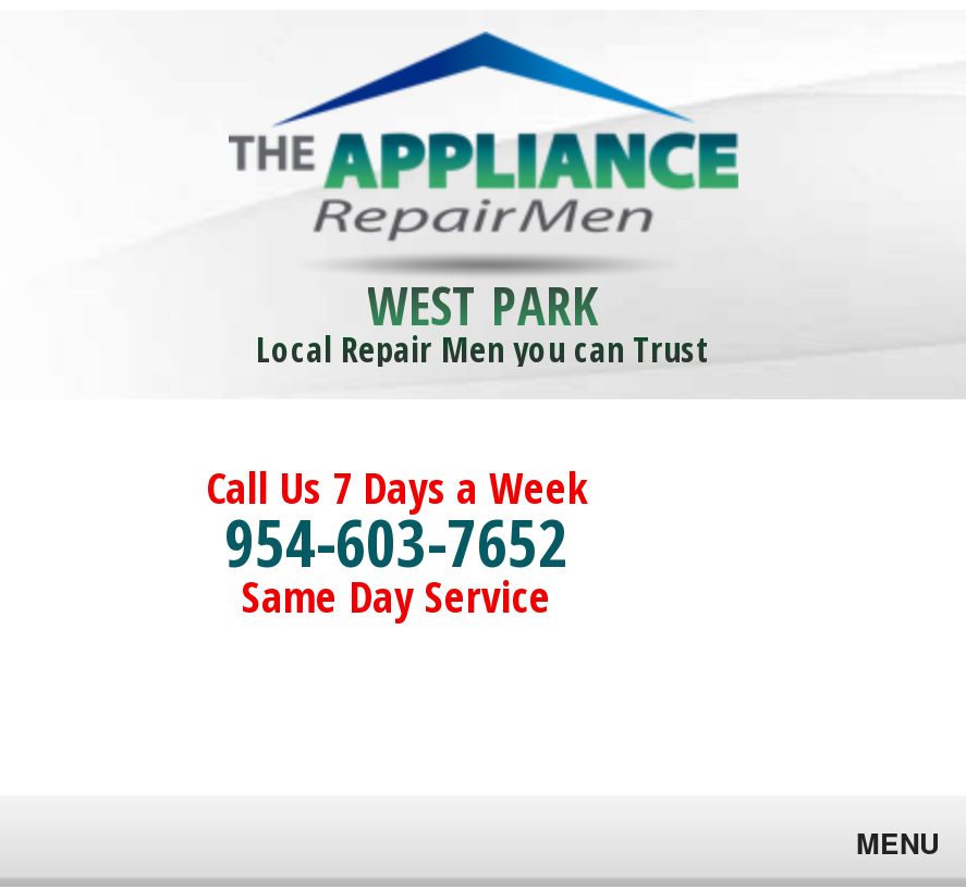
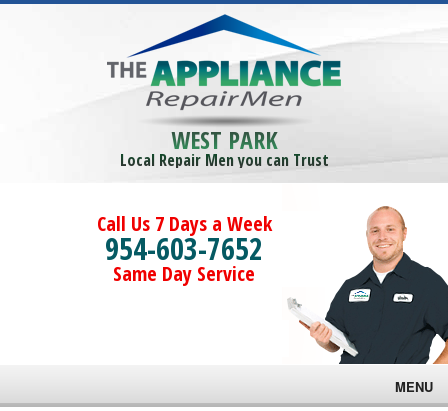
none -> [288,205,445,365] [image]

